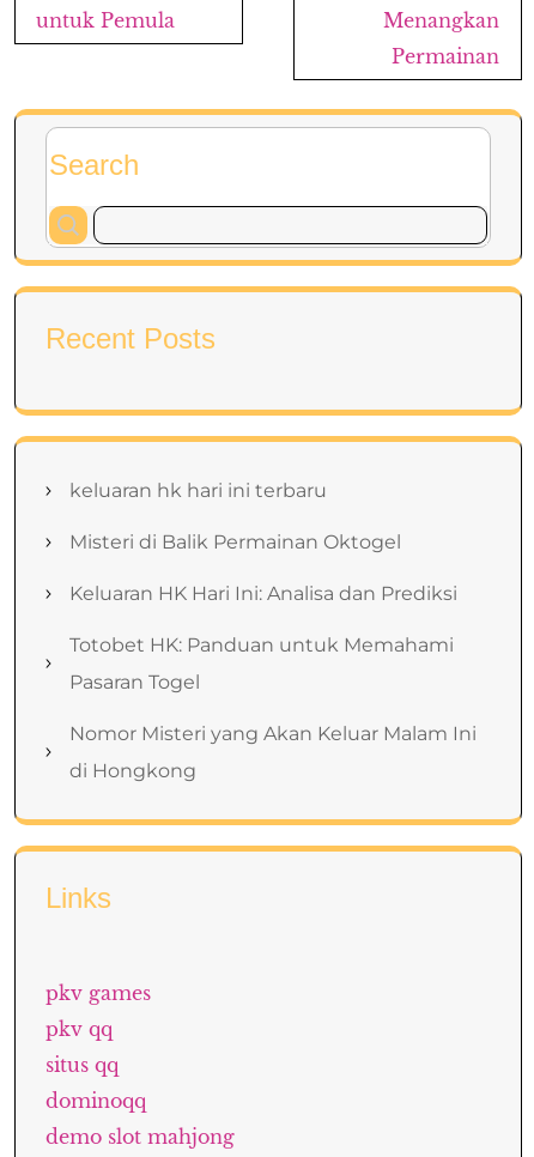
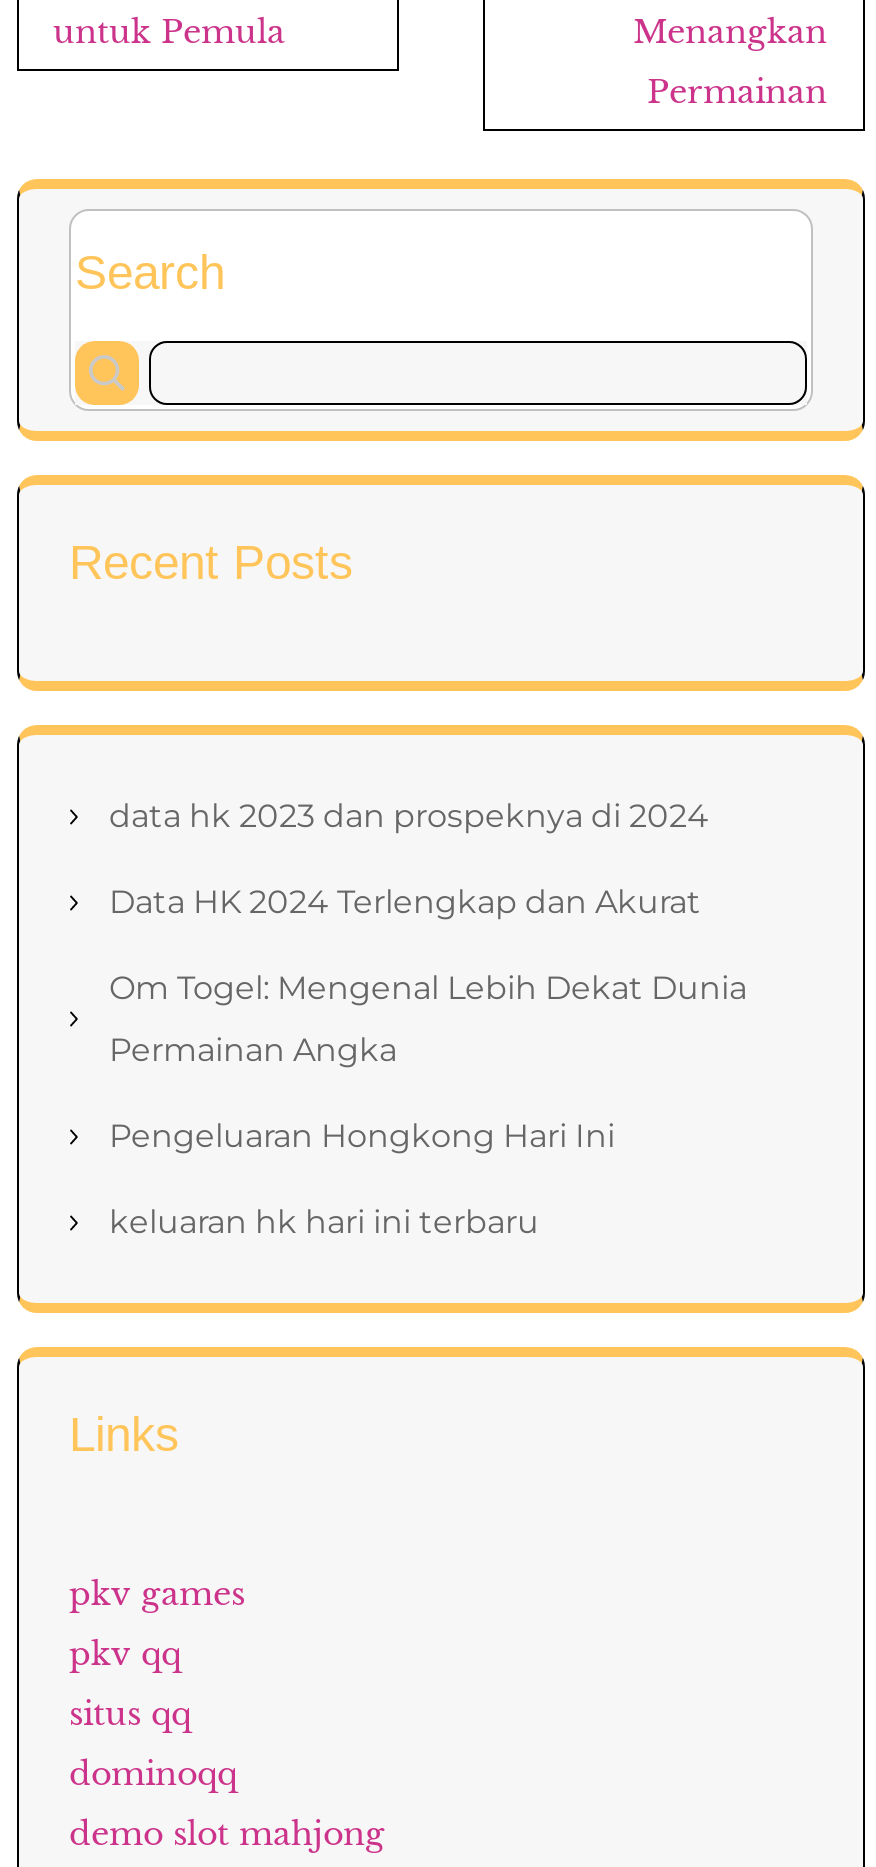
none -> [109,797,747,1155] data hk 2023 dan prospeknya di 2024 | Data HK 2024 Terlengkap dan Akurat | Om Togel: Mengenal Lebih Dekat Dunia | Permainan Angka | Pengeluaran Hongkong Hari Ini
moved [69,479,327,502] -> [109,1203,539,1241]: keluaran hk hari ini terbaru
[69,531,477,782] Misteri di Balik Permainan Oktogel | Keluaran HK Hari Ini: Analisa dan Prediksi | Totobet HK: Panduan untuk Memahami | Pasaran Togel | Nomor Misteri yang Akan Keluar Malam Ini | di Hongkong -> none

